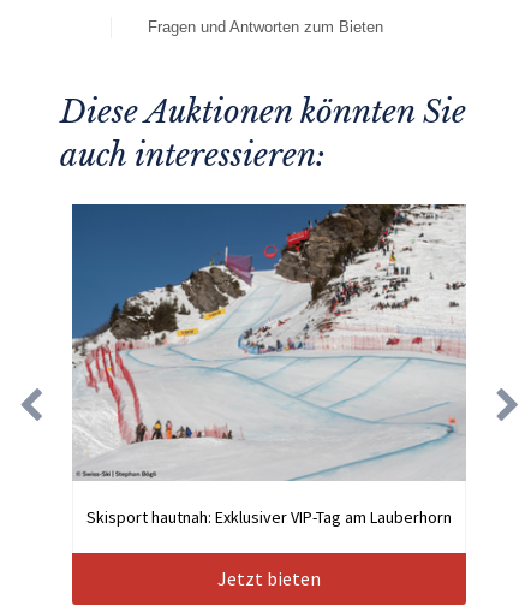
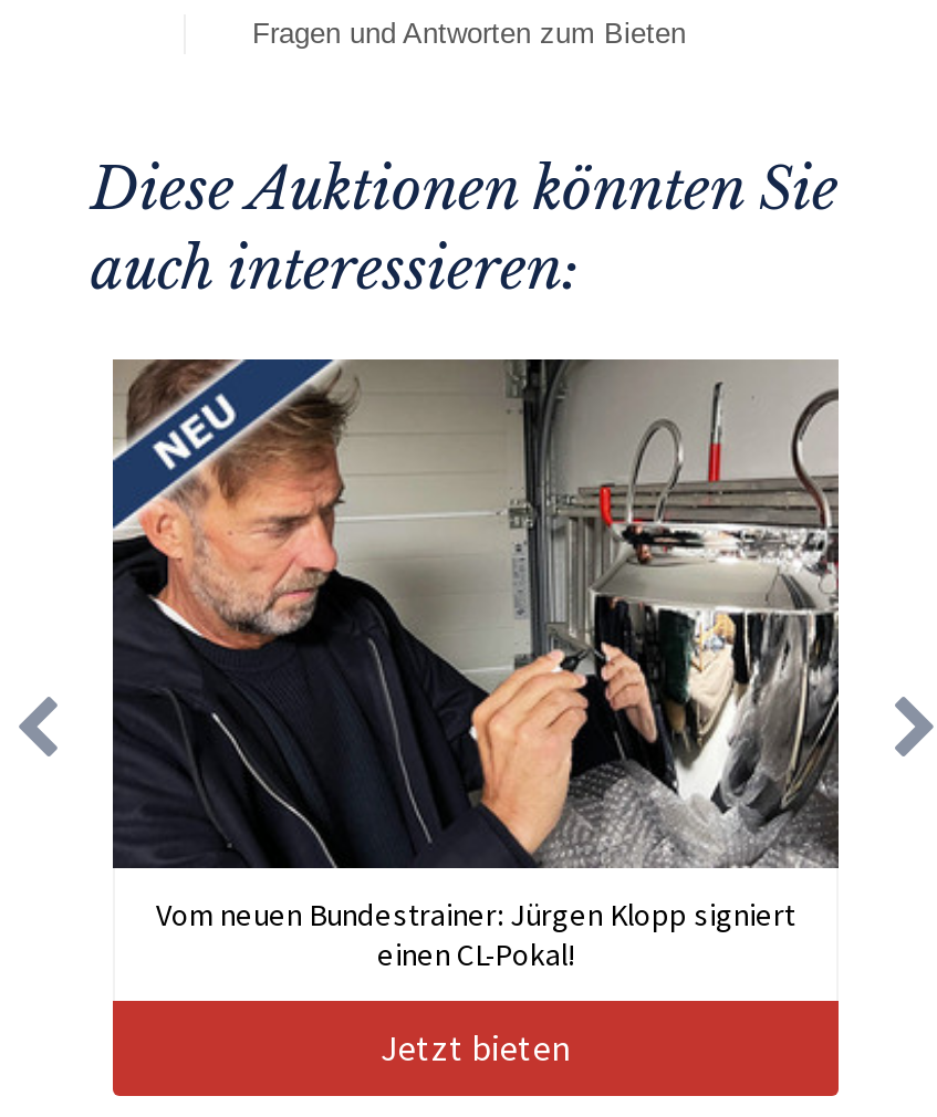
[71,203,466,527] [image] | Skisport hautnah: Exklusiver VIP-Tag am Lauberhorn -> [111,357,841,973] [image] | Vom neuen Bundestrainer: Jürgen Klopp signiert | einen CL-Pokal!

